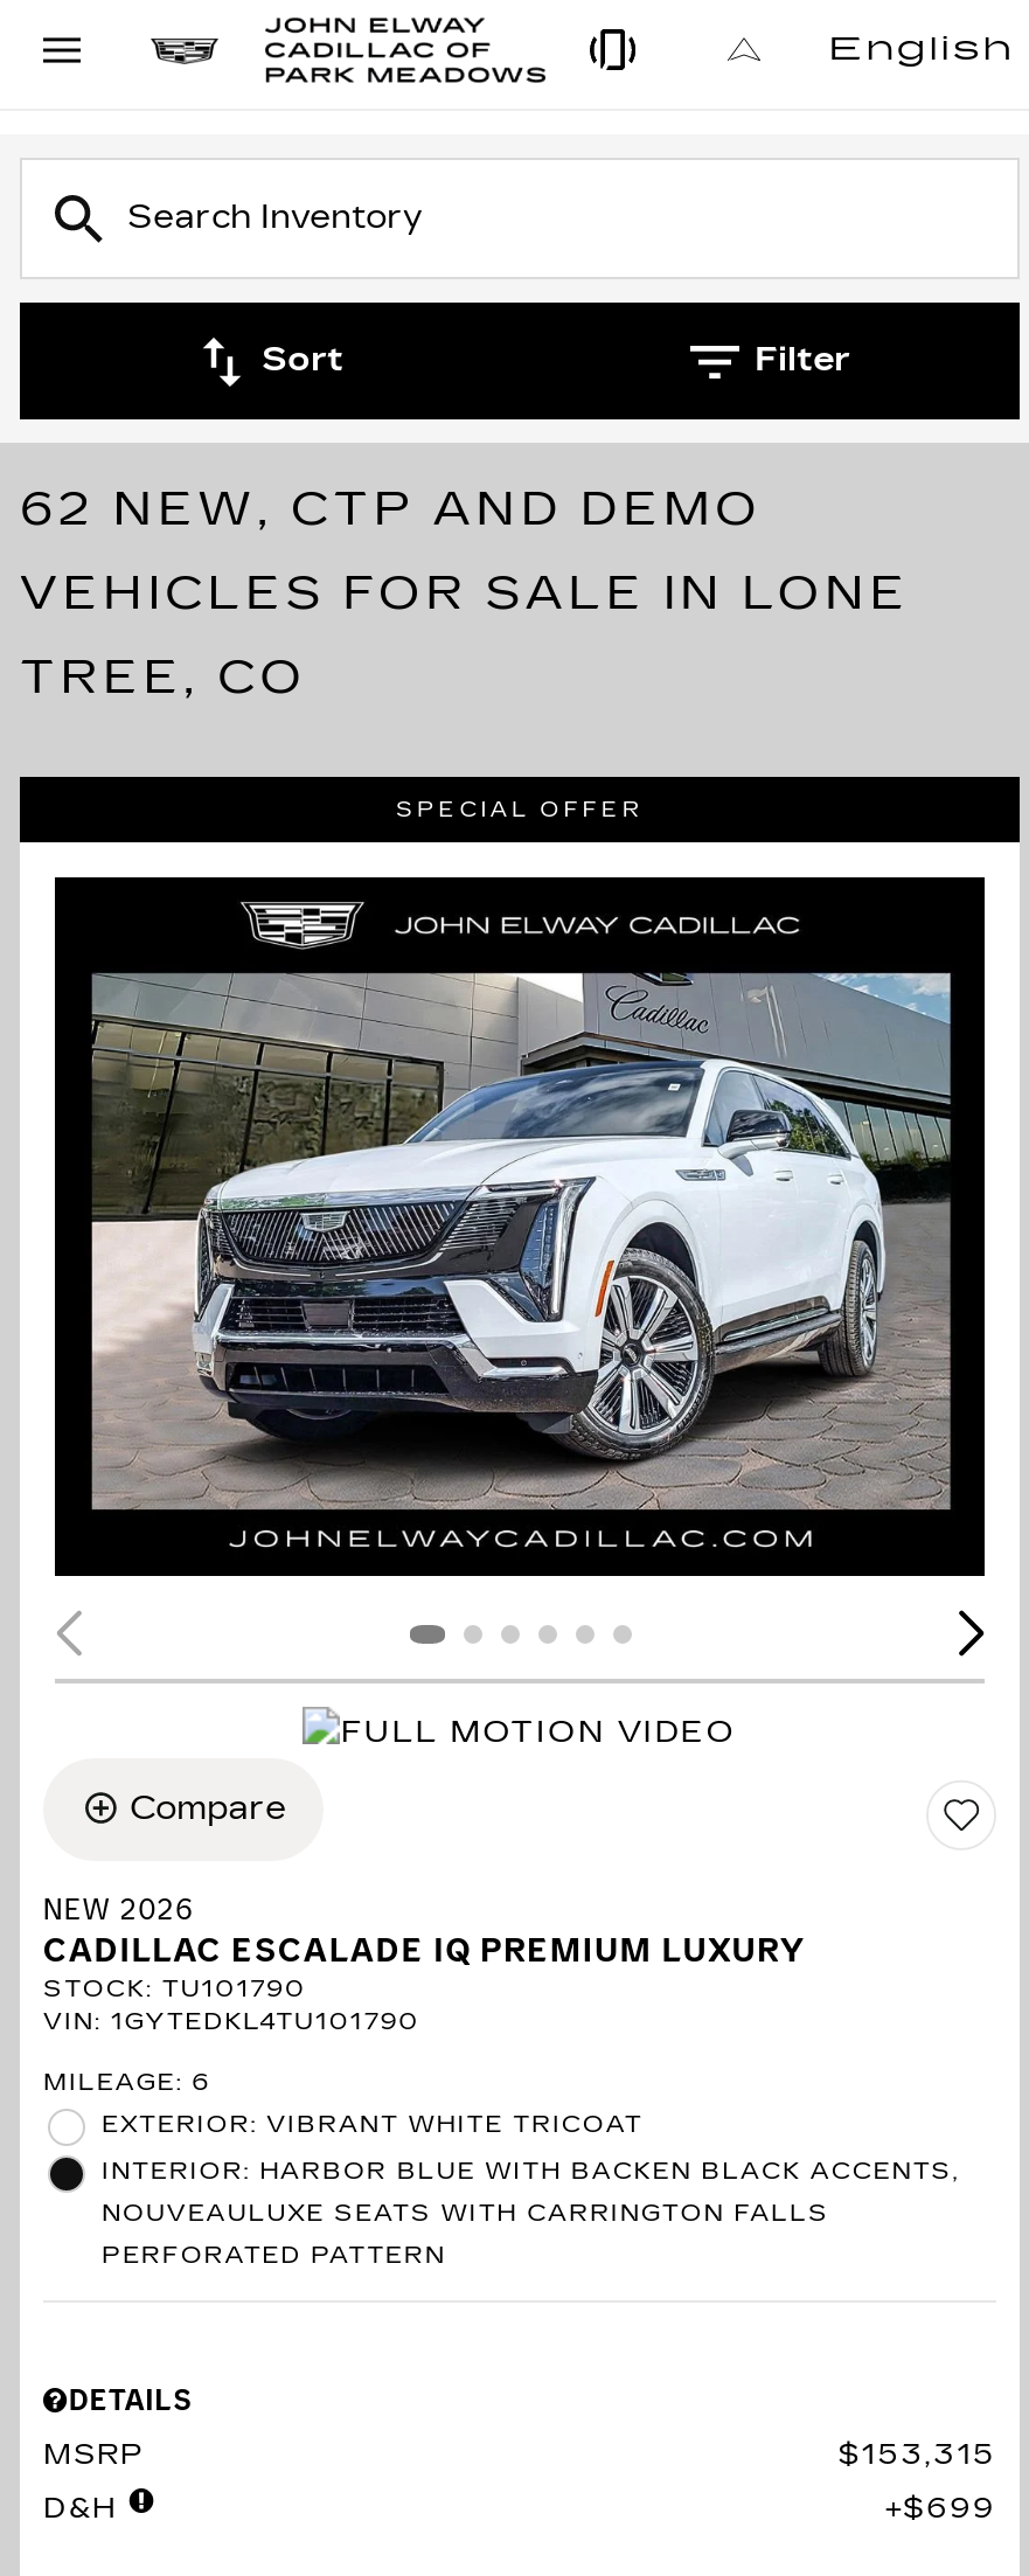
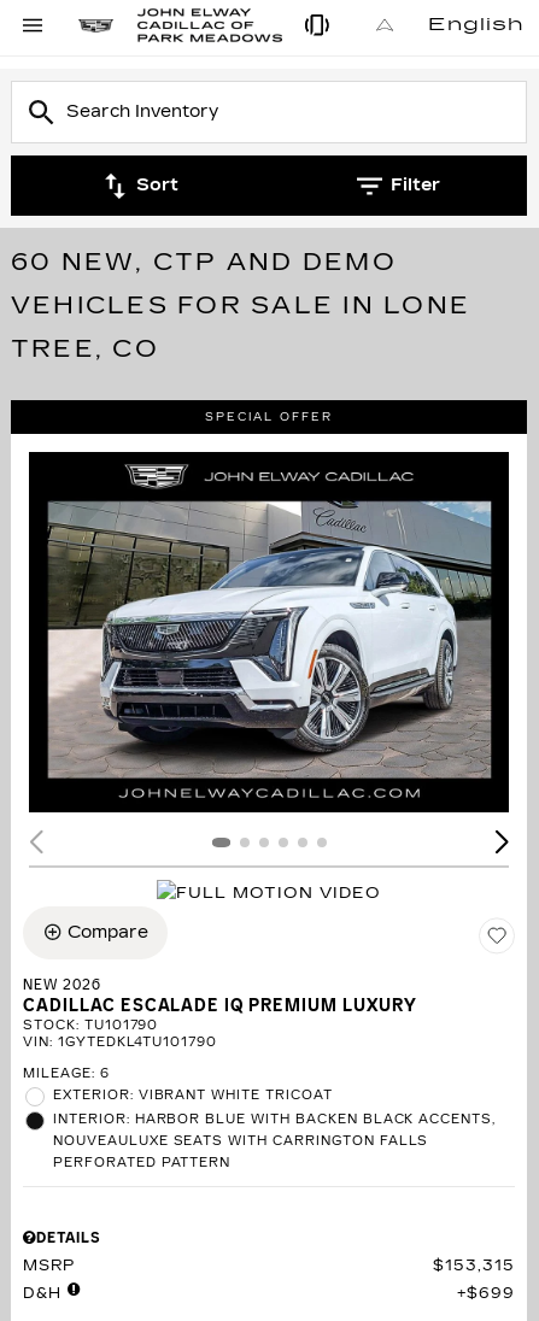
[20,480,762,536] 62 NEW, CTP AND DEMO -> [11,247,396,276] 60 NEW, CTP AND DEMO

